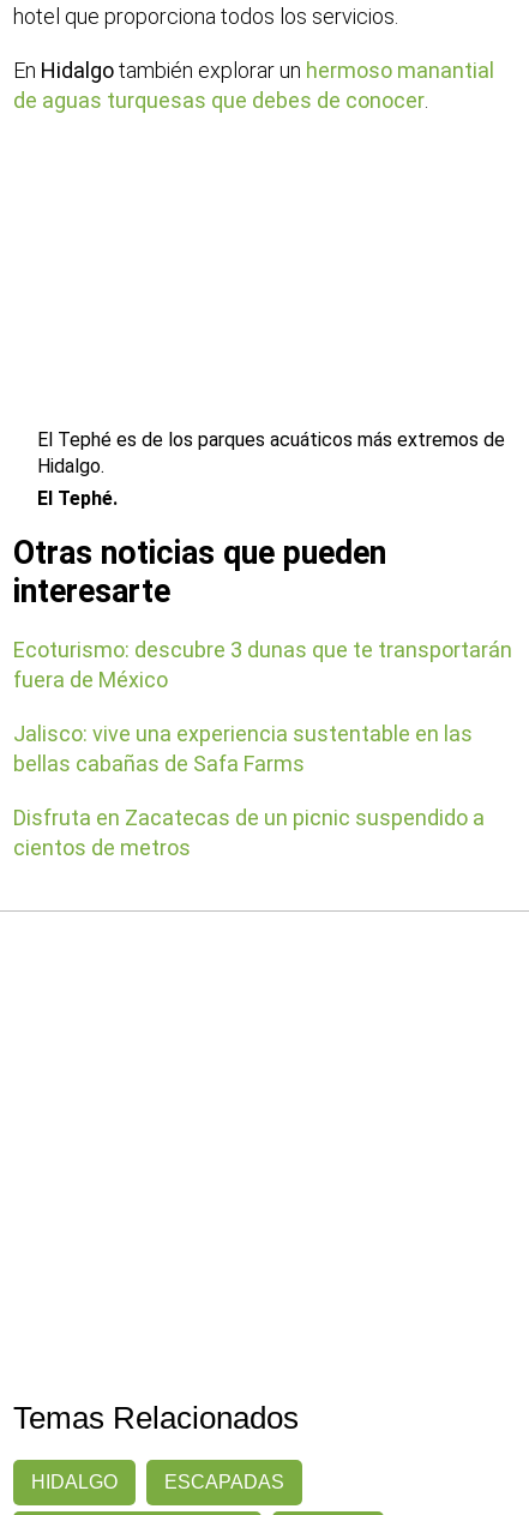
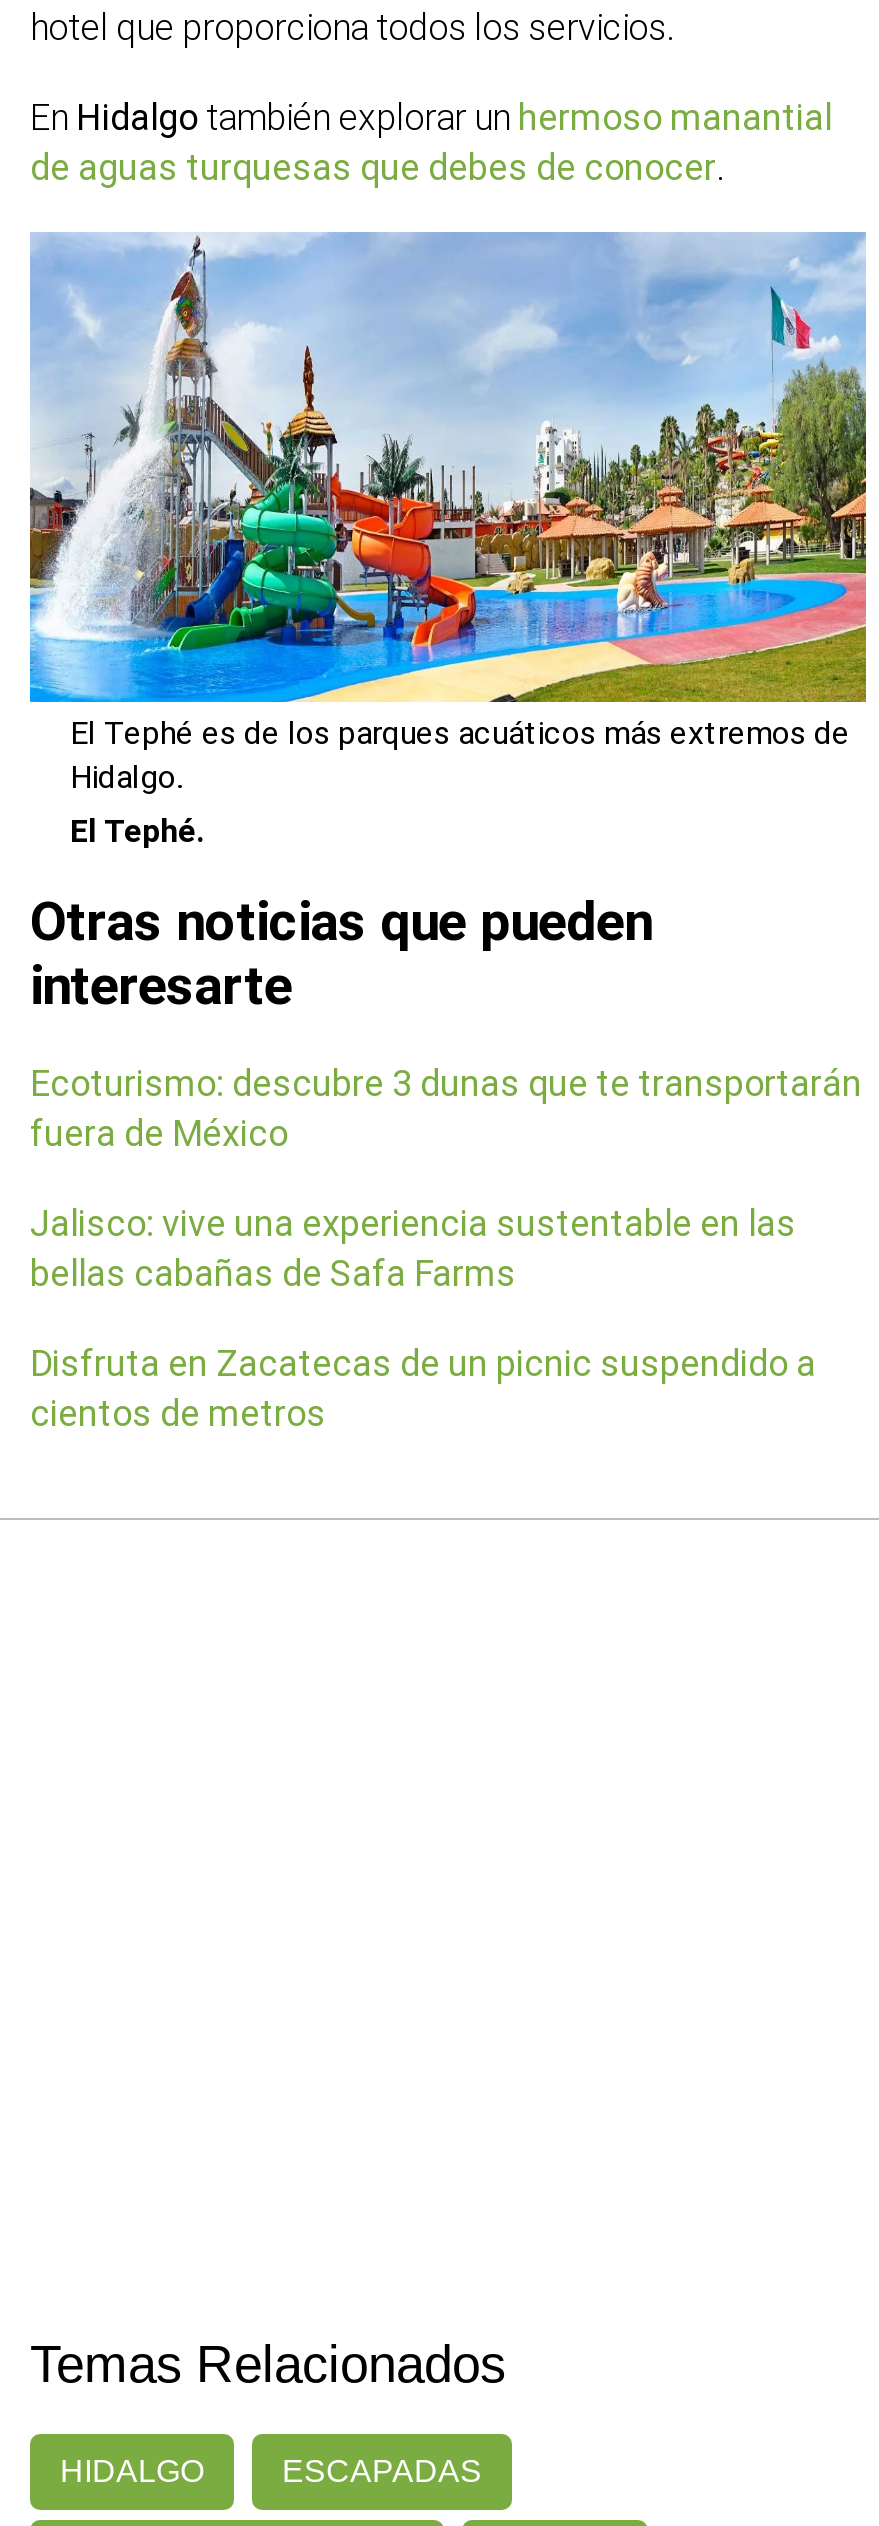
none -> [28,230,868,704] [image]

